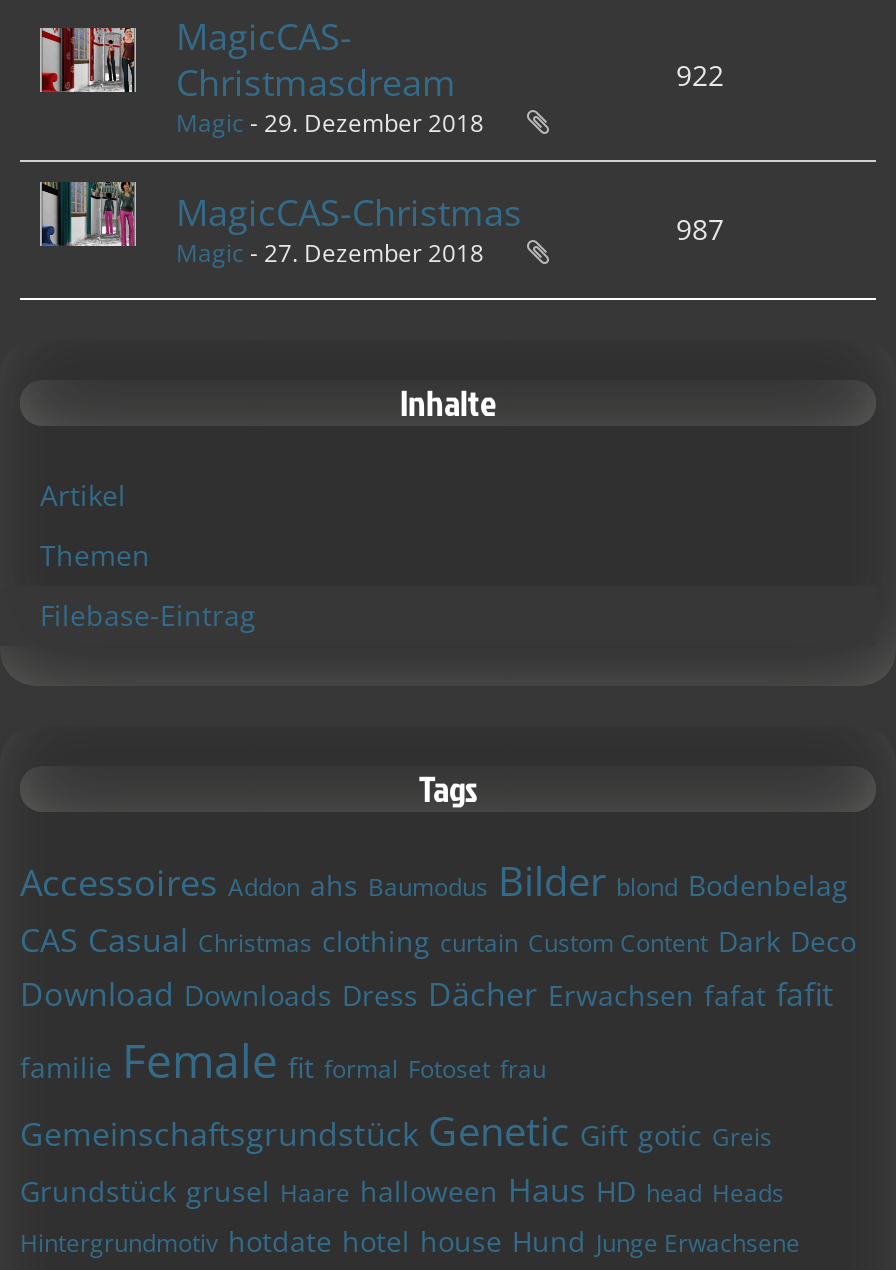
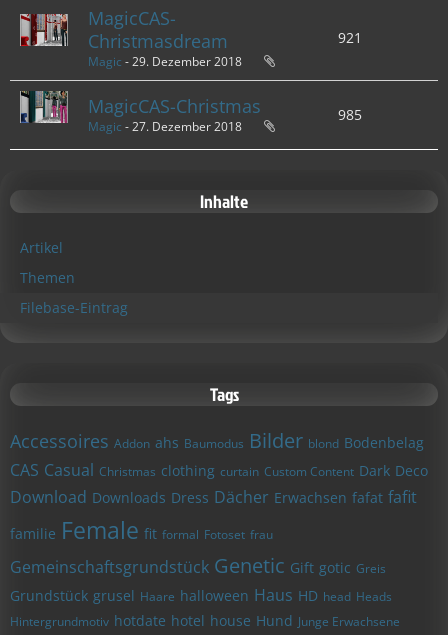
[676,56,724,94] 922 -> [338,28,362,47] 921
[676,210,724,248] 987 -> [338,105,362,124] 985

